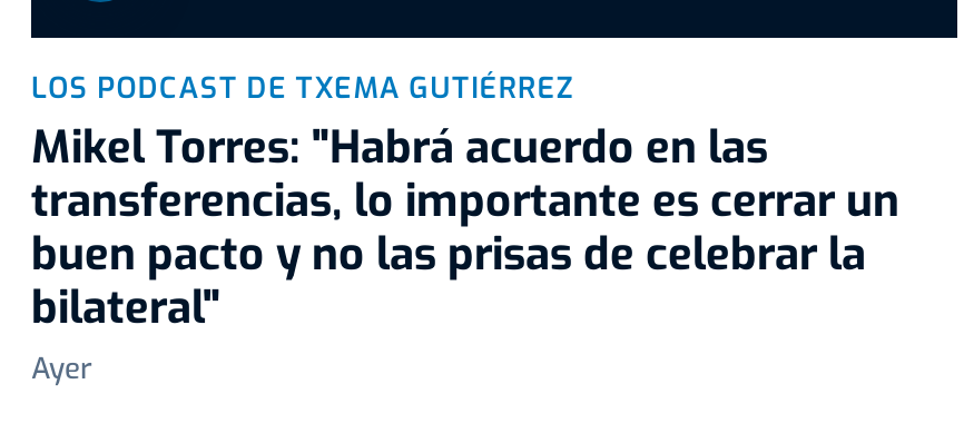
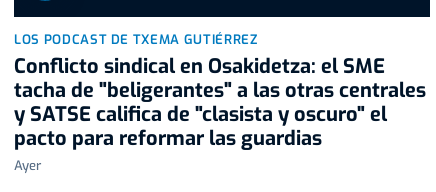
[31,118,899,338] Mikel Torres: "Habrá acuerdo en las | transferencias, lo importante es cerrar un | buen pacto y no las prisas de celebrar la | bilateral" -> [14,53,426,152] Conflicto sindical en Osakidetza: el SME | tacha de "beligerantes" a las otras centrales | y SATSE califica de "clasista y oscuro" el | pacto para reformar las guardias

